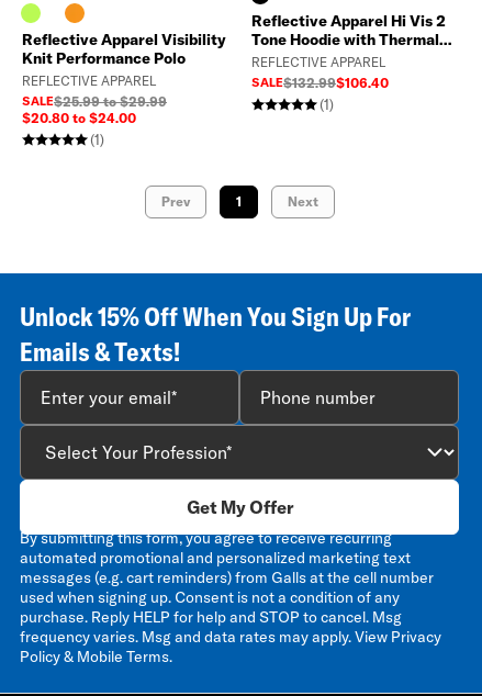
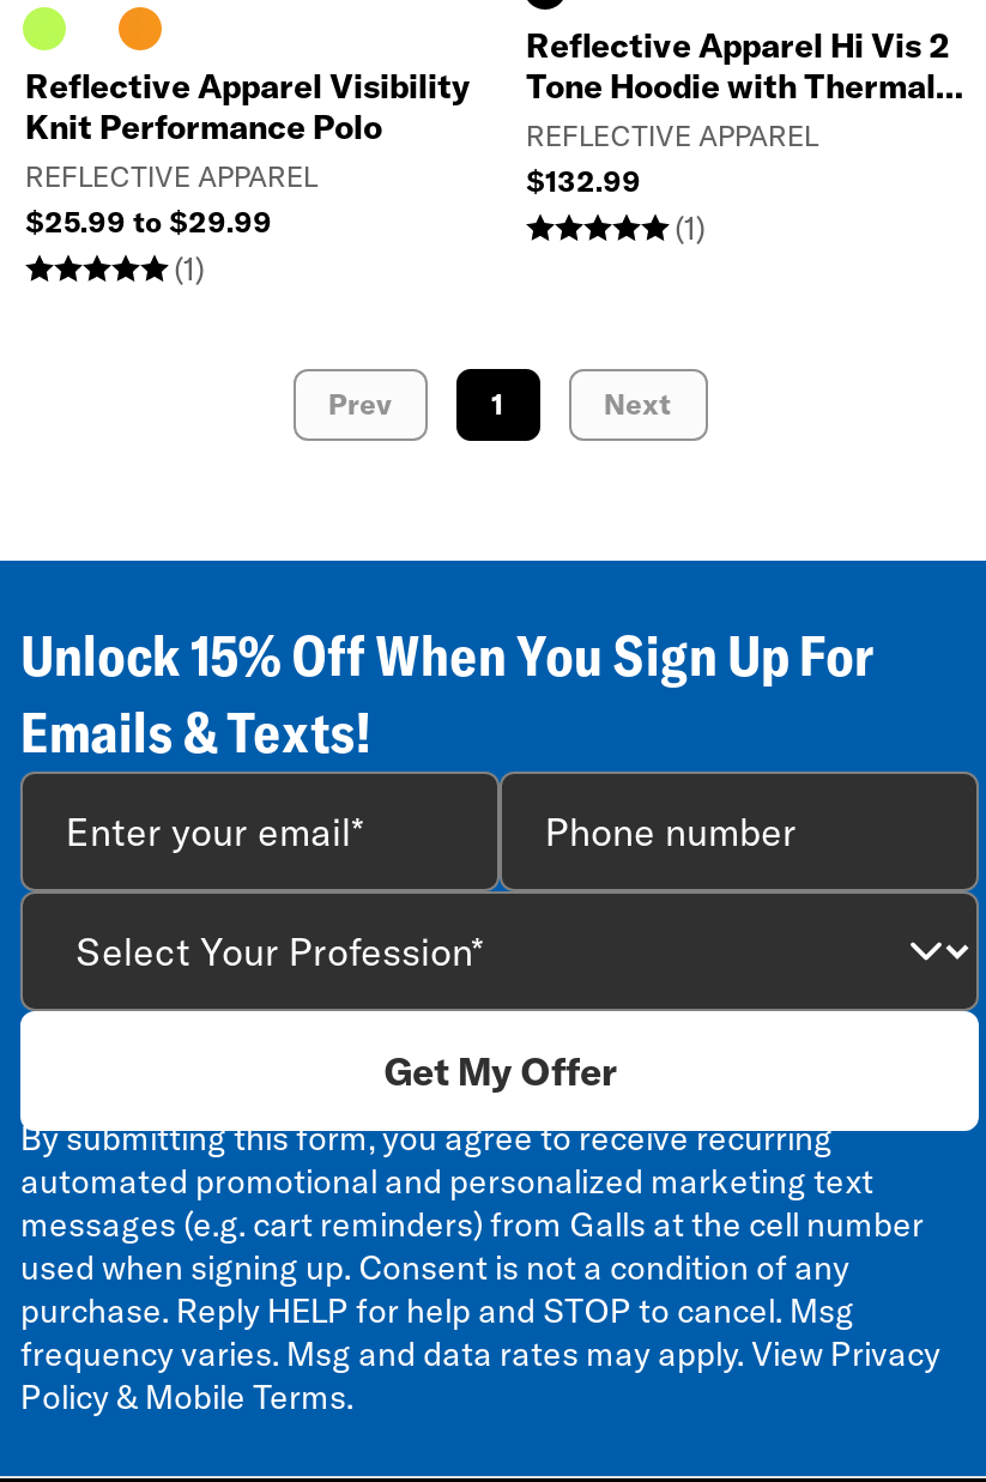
[251,75,389,91] SALE$132.99$106.40 -> [526,163,641,199] $132.99
[22,94,167,127] SALE$25.99 to $29.99 | $20.80 to $24.00 -> [25,204,272,240] $25.99 to $29.99

